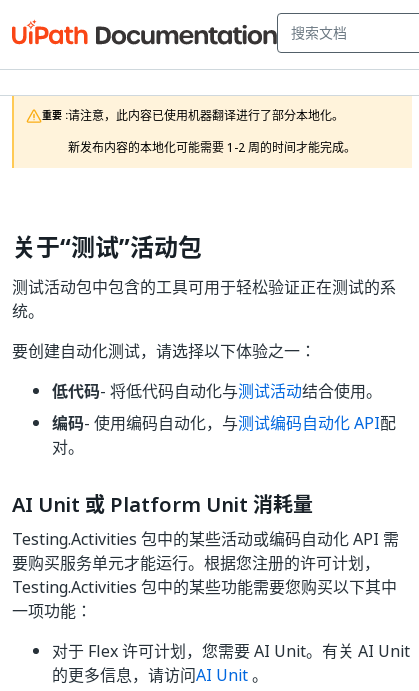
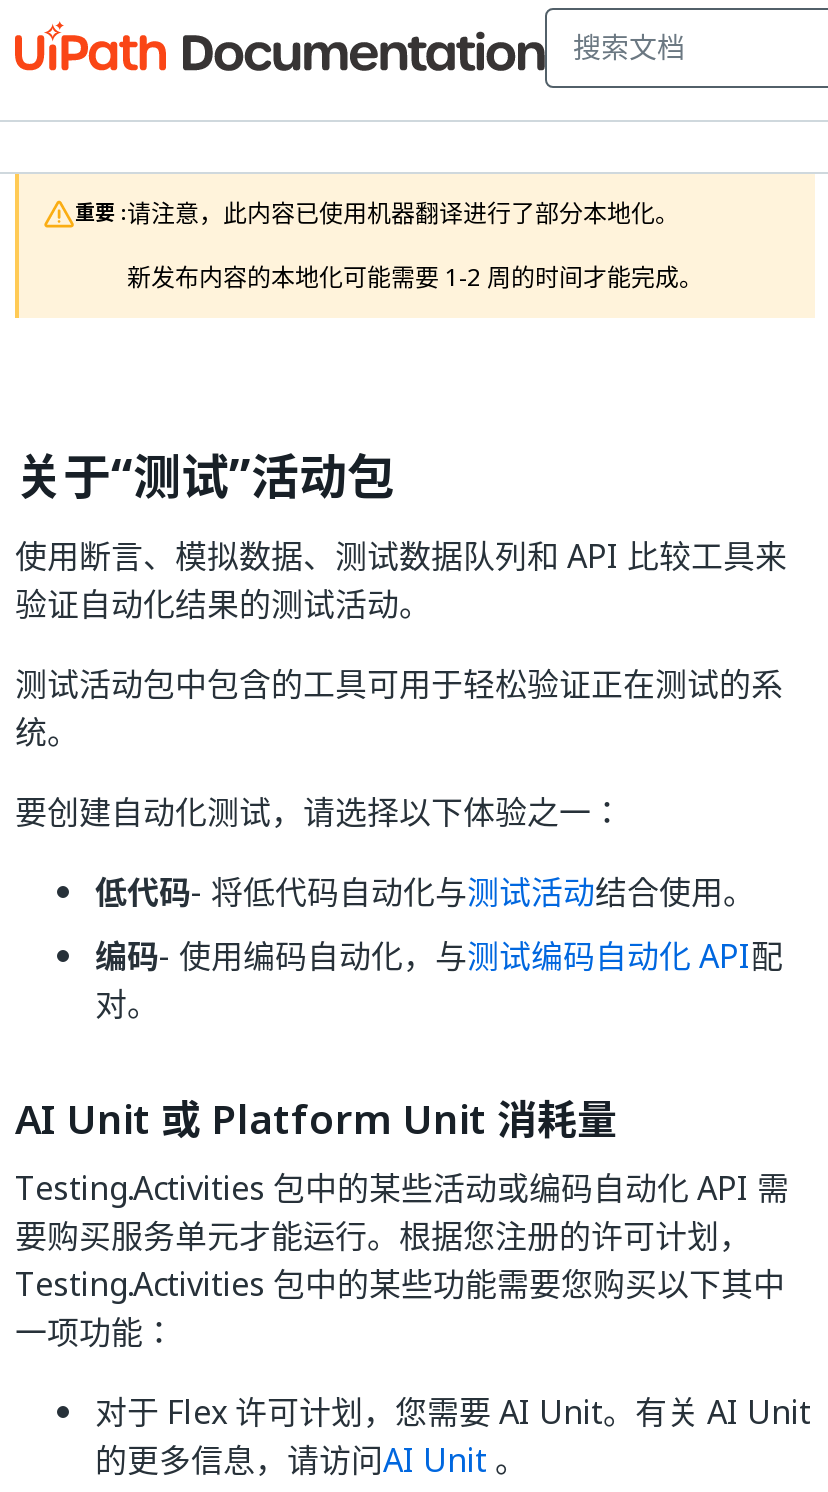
none -> [15,532,787,628] 使用断言、模拟数据、测试数据队列和 API 比较工具来 | 验证自动化结果的测试活动。

